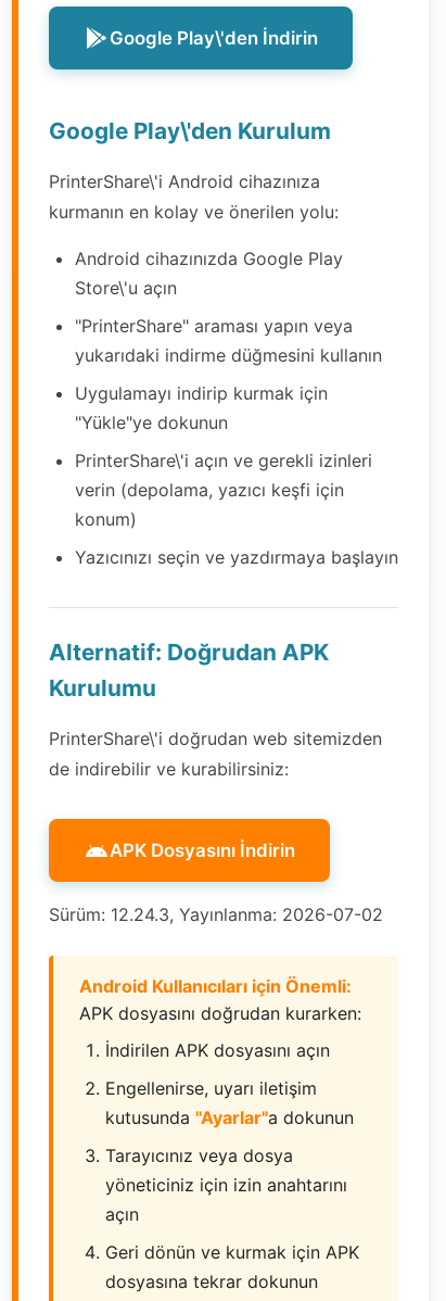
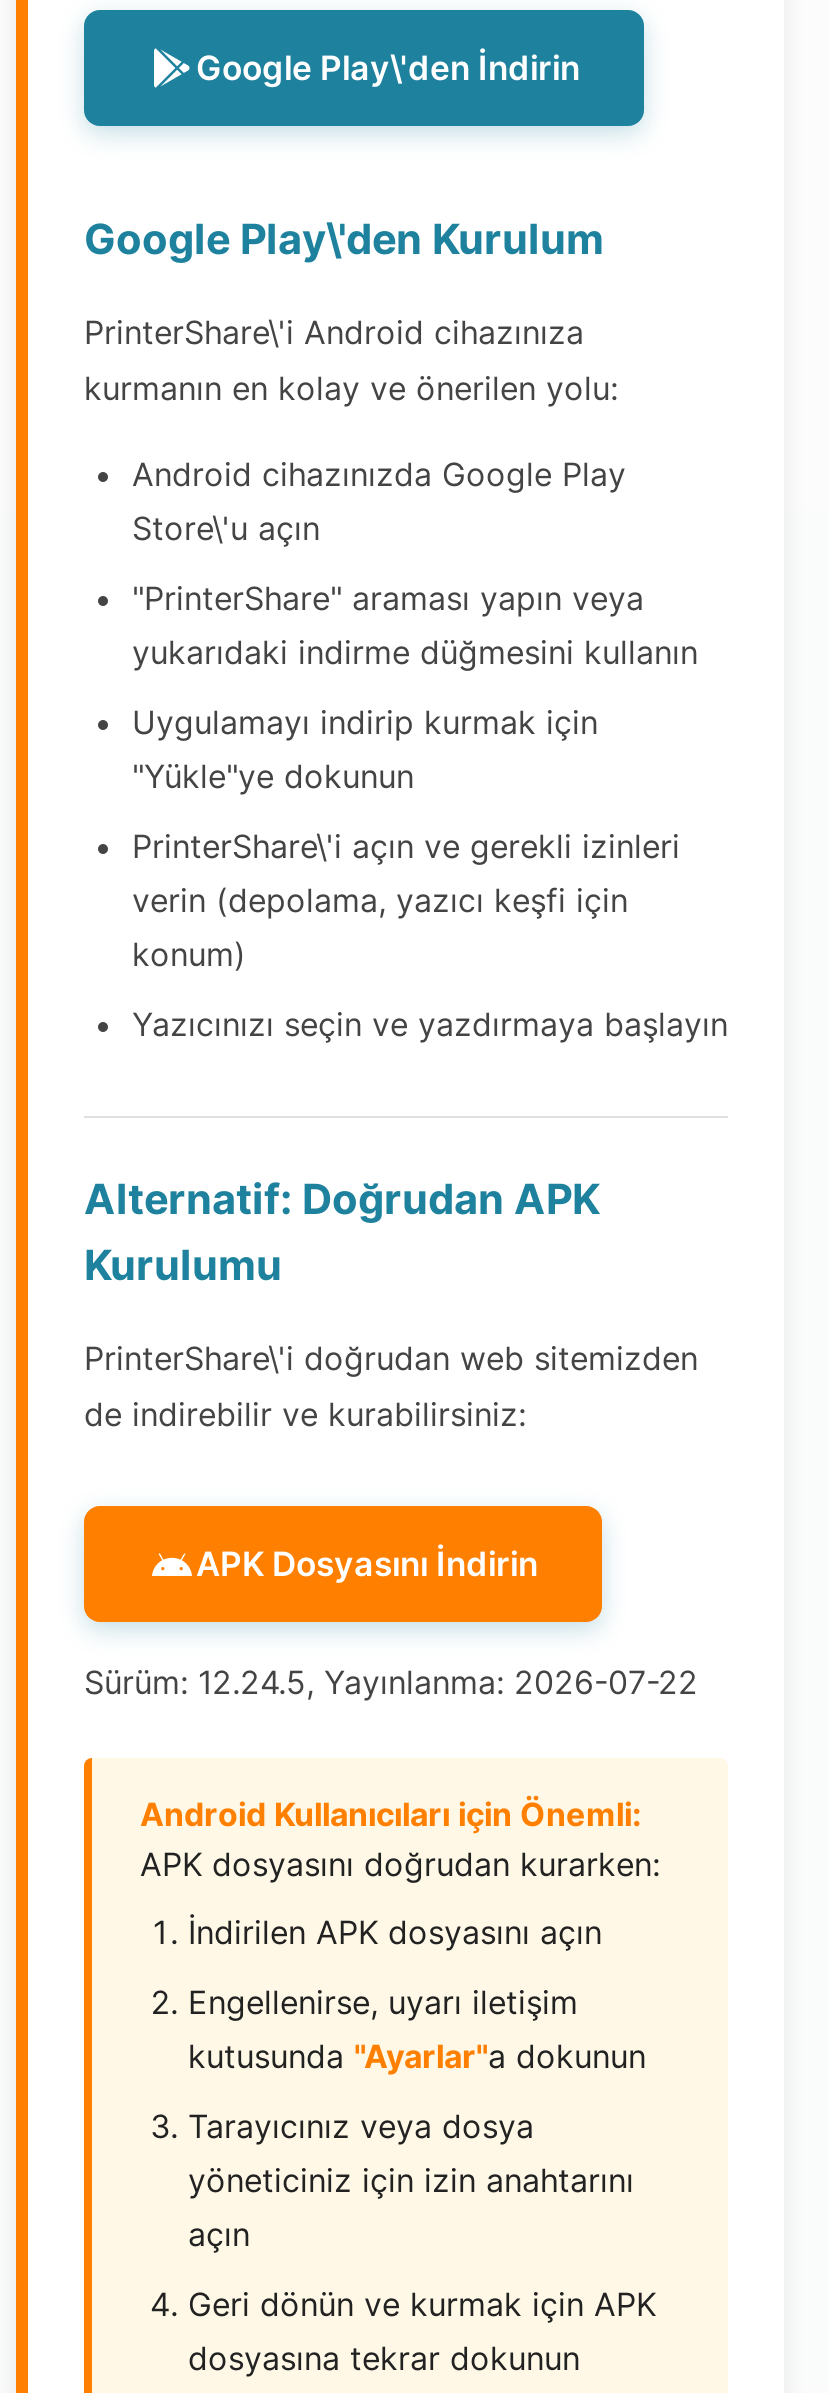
[49,904,383,925] Sürüm: 12.24.3, Yayınlanma: 2026-07-02 -> [84,1662,698,1702] Sürüm: 12.24.5, Yayınlanma: 2026-07-22

